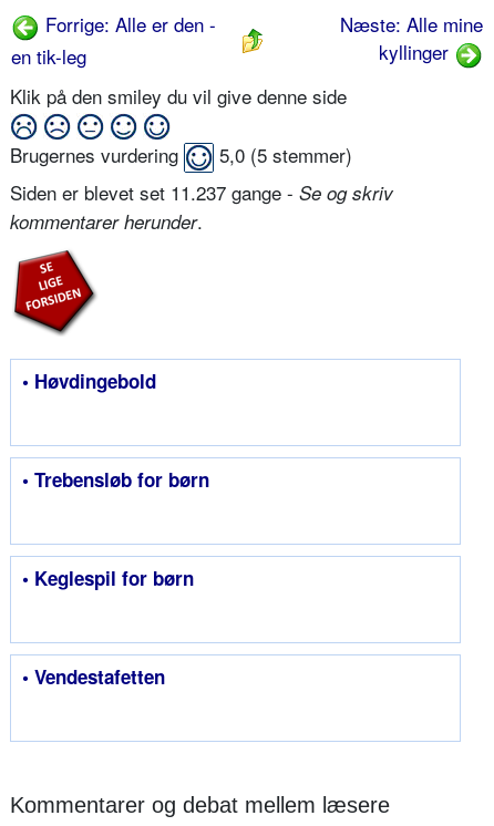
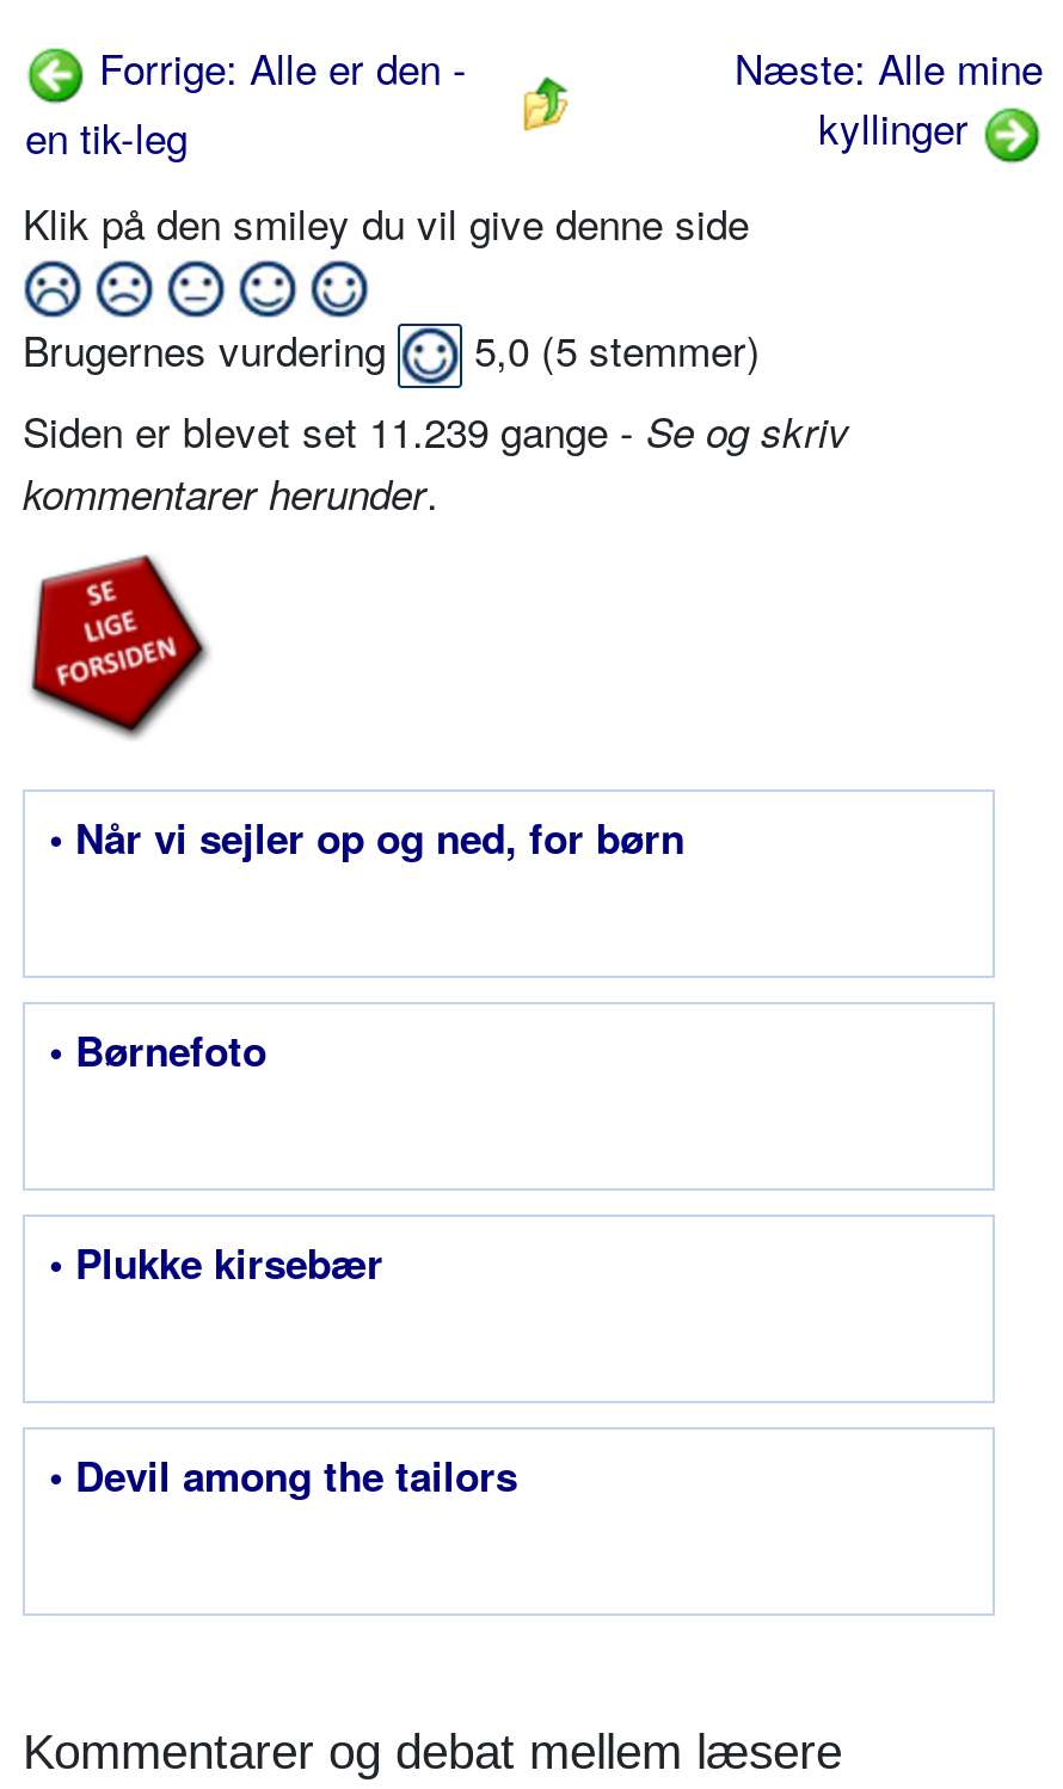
[10,178,393,206] Siden er blevet set 11.237 gange - Se og skriv -> [23,400,849,460] Siden er blevet set 11.239 gange - Se og skriv
[22,368,156,394] • Høvdingebold -> [49,809,684,866] • Når vi sejler op og ned, for børn
[22,466,209,493] • Trebensløb for børn -> [49,1021,266,1079] • Børnefoto
[22,565,194,591] • Keglespil for børn -> [49,1234,383,1291] • Plukke kirsebær
[22,663,165,690] • Vendestafetten -> [49,1446,517,1504] • Devil among the tailors

